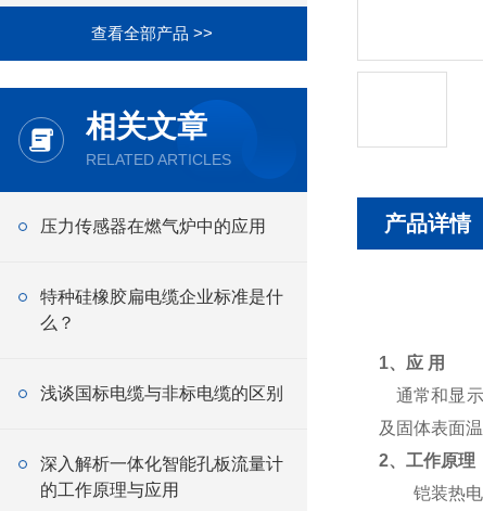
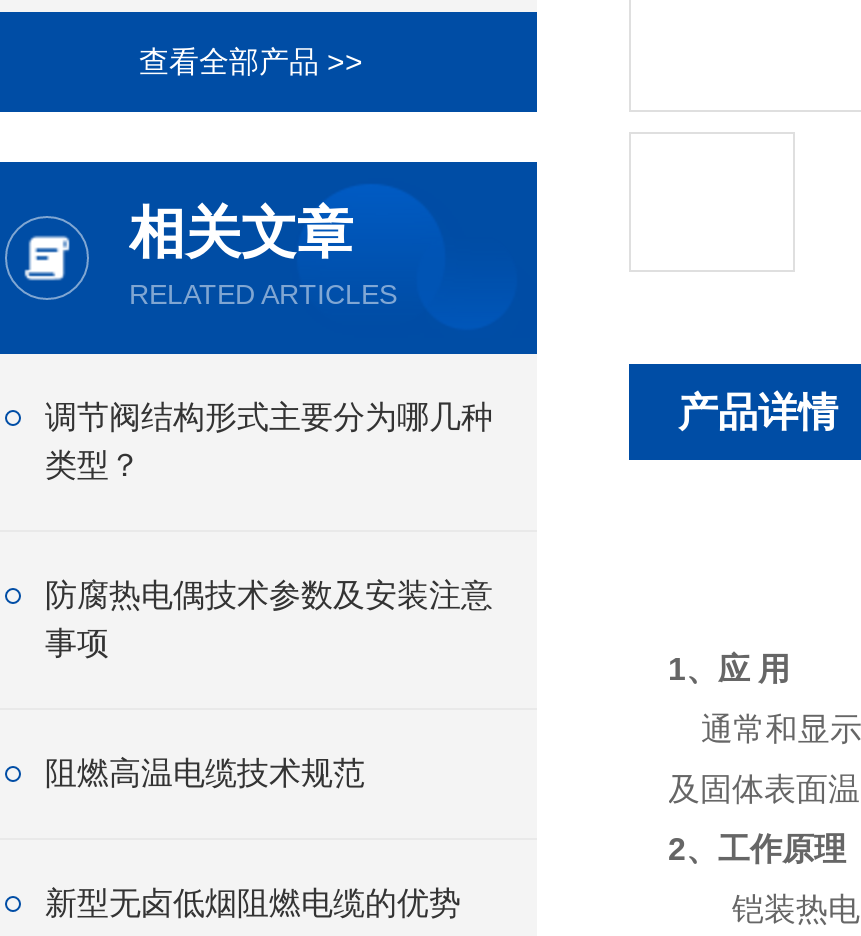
[40,217,266,235] 压力传感器在燃气炉中的应用 -> [45,400,493,482] 调节阀结构形式主要分为哪几种 | 类型？
[40,288,283,332] 特种硅橡胶扁电缆企业标准是什 | 么？ -> [45,578,493,660] 防腐热电偶技术参数及安装注意 | 事项
[40,384,283,403] 浅谈国标电缆与非标电缆的区别 -> [45,756,365,790] 阻燃高温电缆技术规范
[40,455,283,499] 深入解析一体化智能孔板流量计 | 的工作原理与应用 -> [45,886,461,920] 新型无卤低烟阻燃电缆的优势

